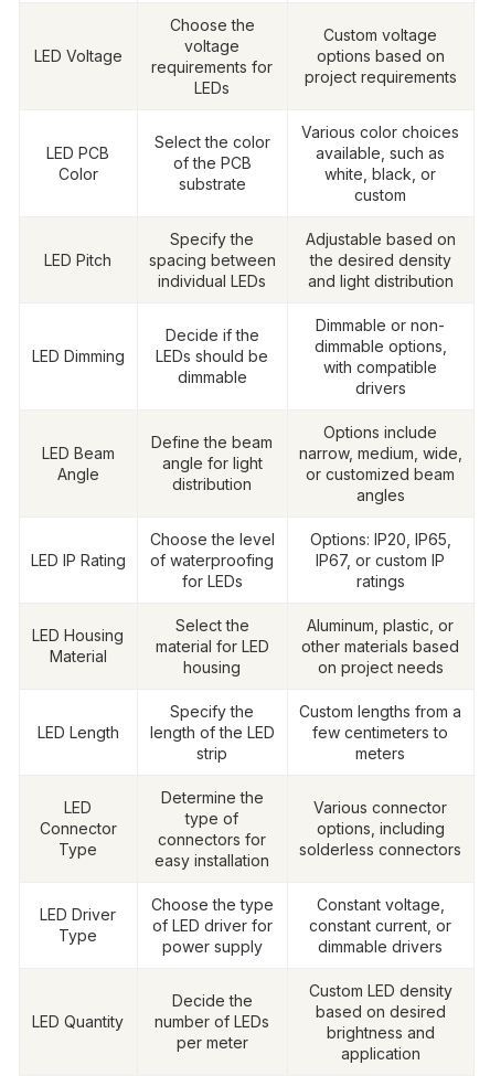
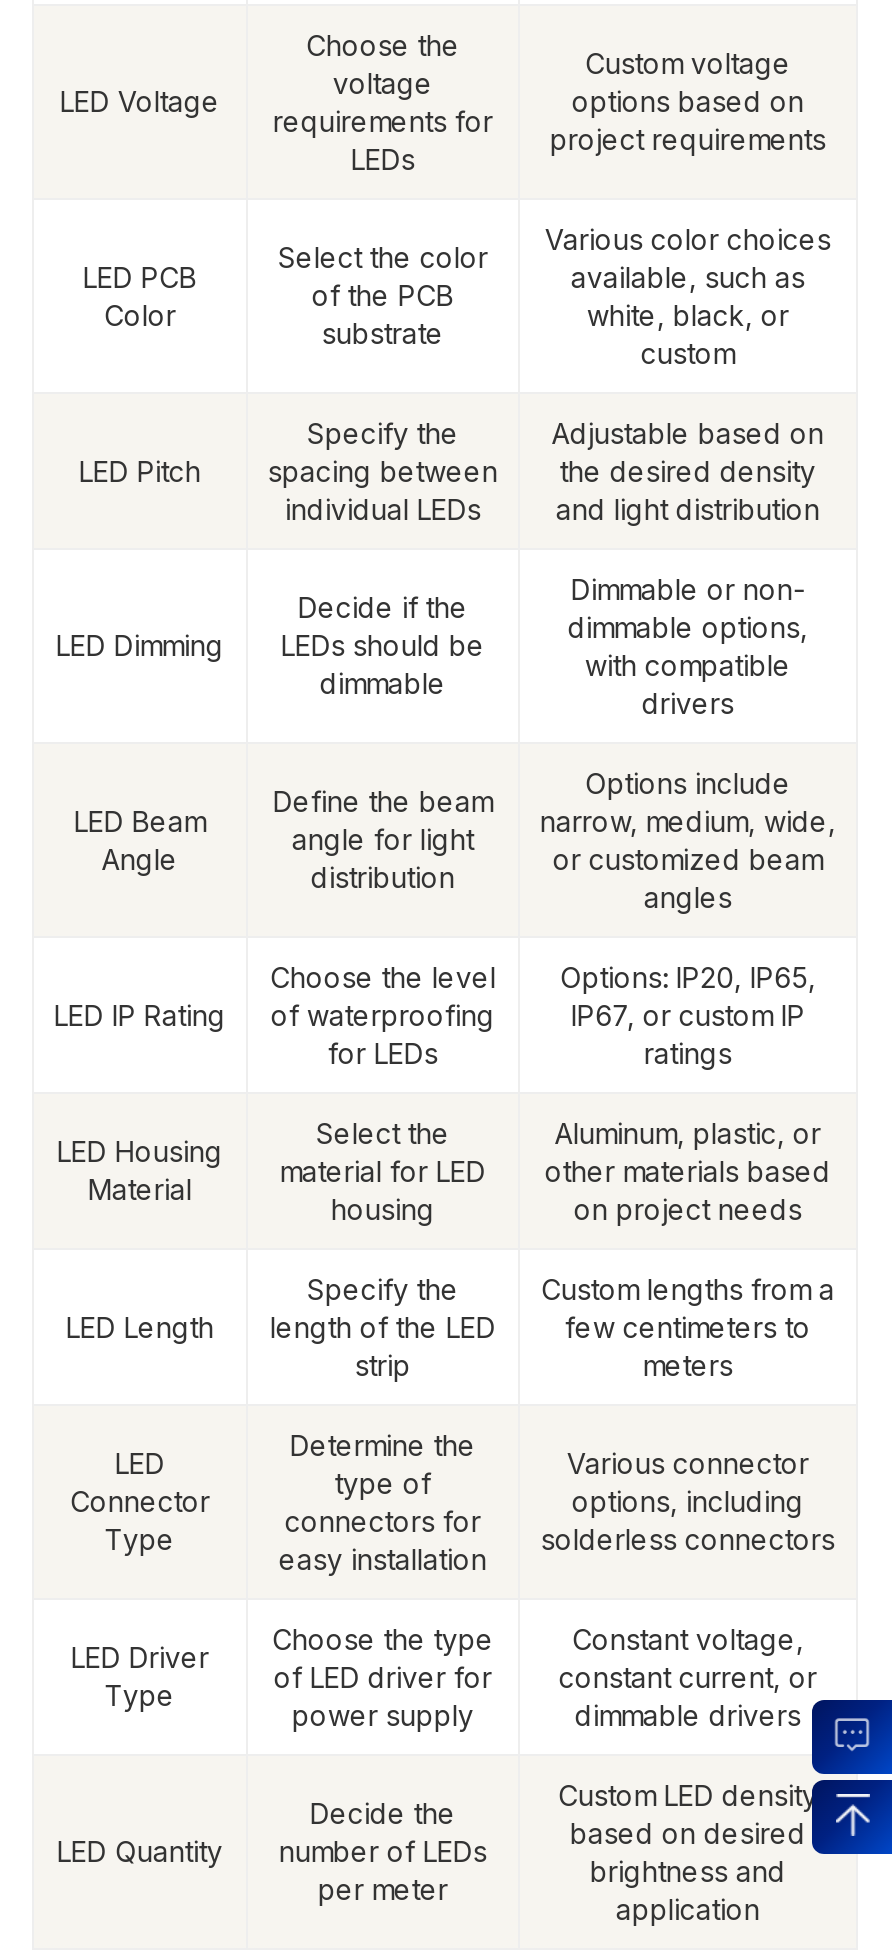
none -> [810,1698,886,1856] [image]

